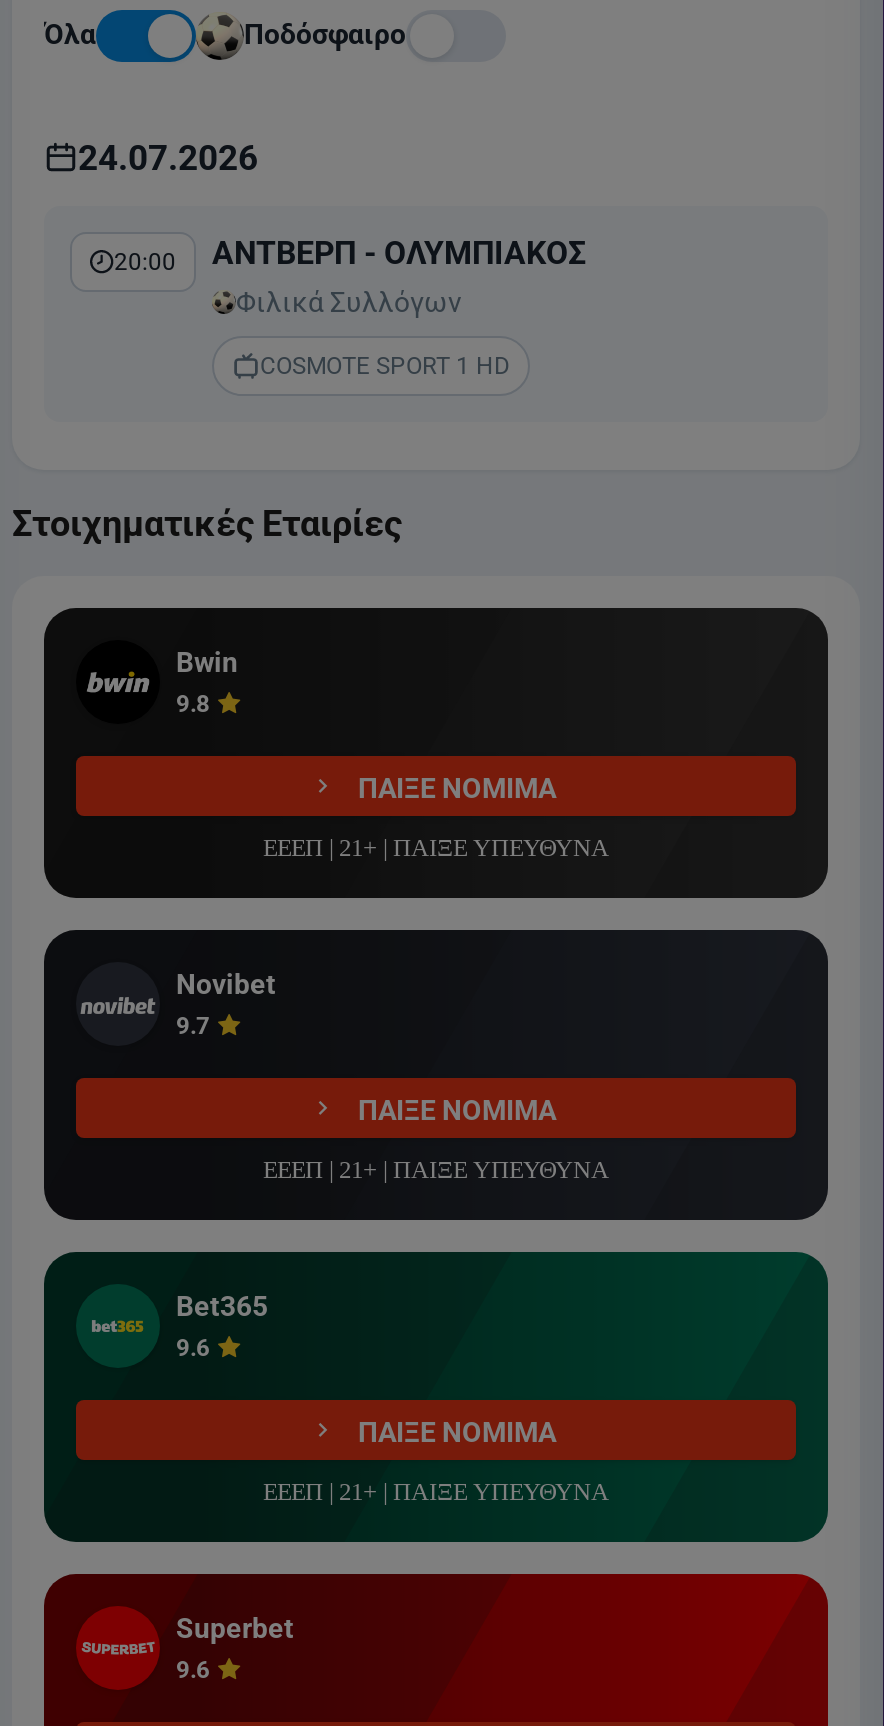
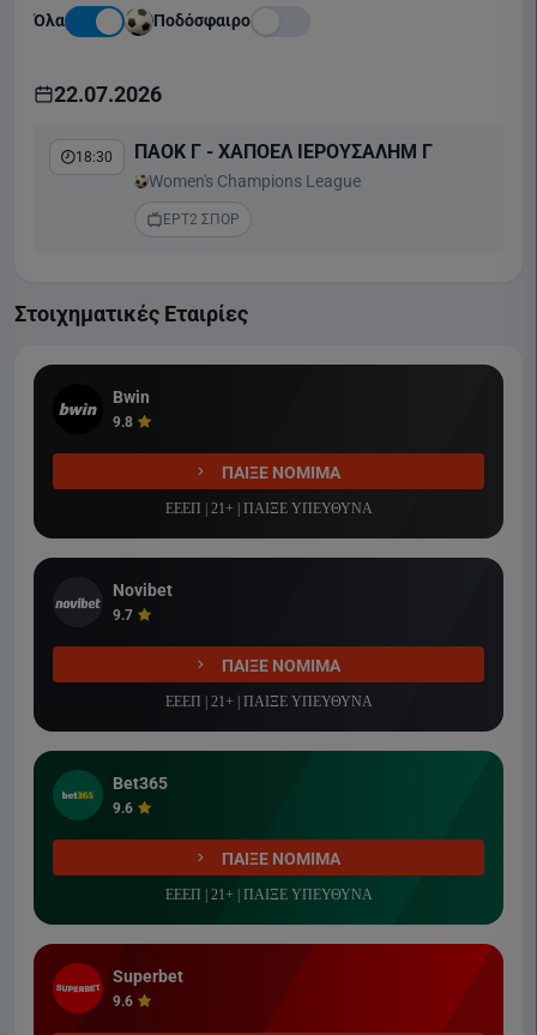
[78,138,258,178] 24.07.2026 -> [54,83,162,106] 22.07.2026
[114,234,586,318] 20:00 | ΑΝΤΒΕΡΠ - ΟΛΥΜΠΙΑΚΟΣ | Φιλικά Συλλόγων -> [76,140,433,190] 18:30 | ΠΑΟΚ Γ - ΧΑΠΟΕΛ ΙΕΡΟΥΣΑΛΗΜ Γ | Women's Champions League
[260,352,510,380] COSMOTE SPORT 1 HD -> [163,211,240,228] ΕΡΤ2 ΣΠΟΡ

